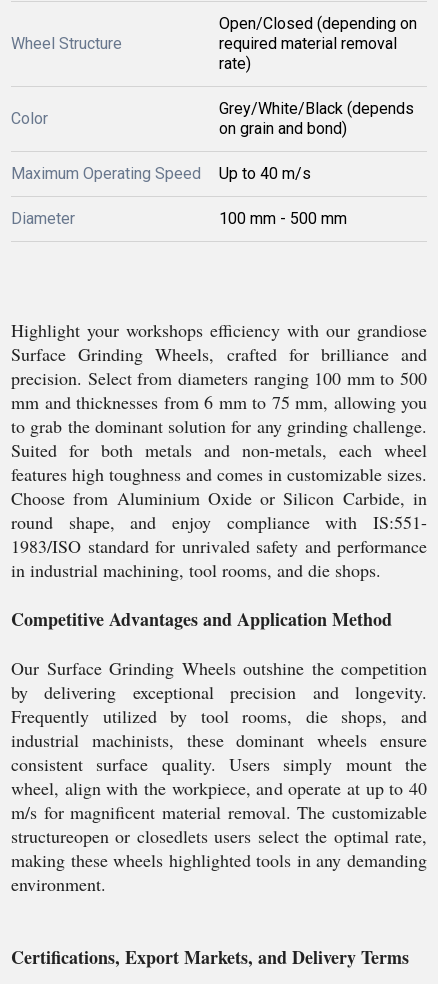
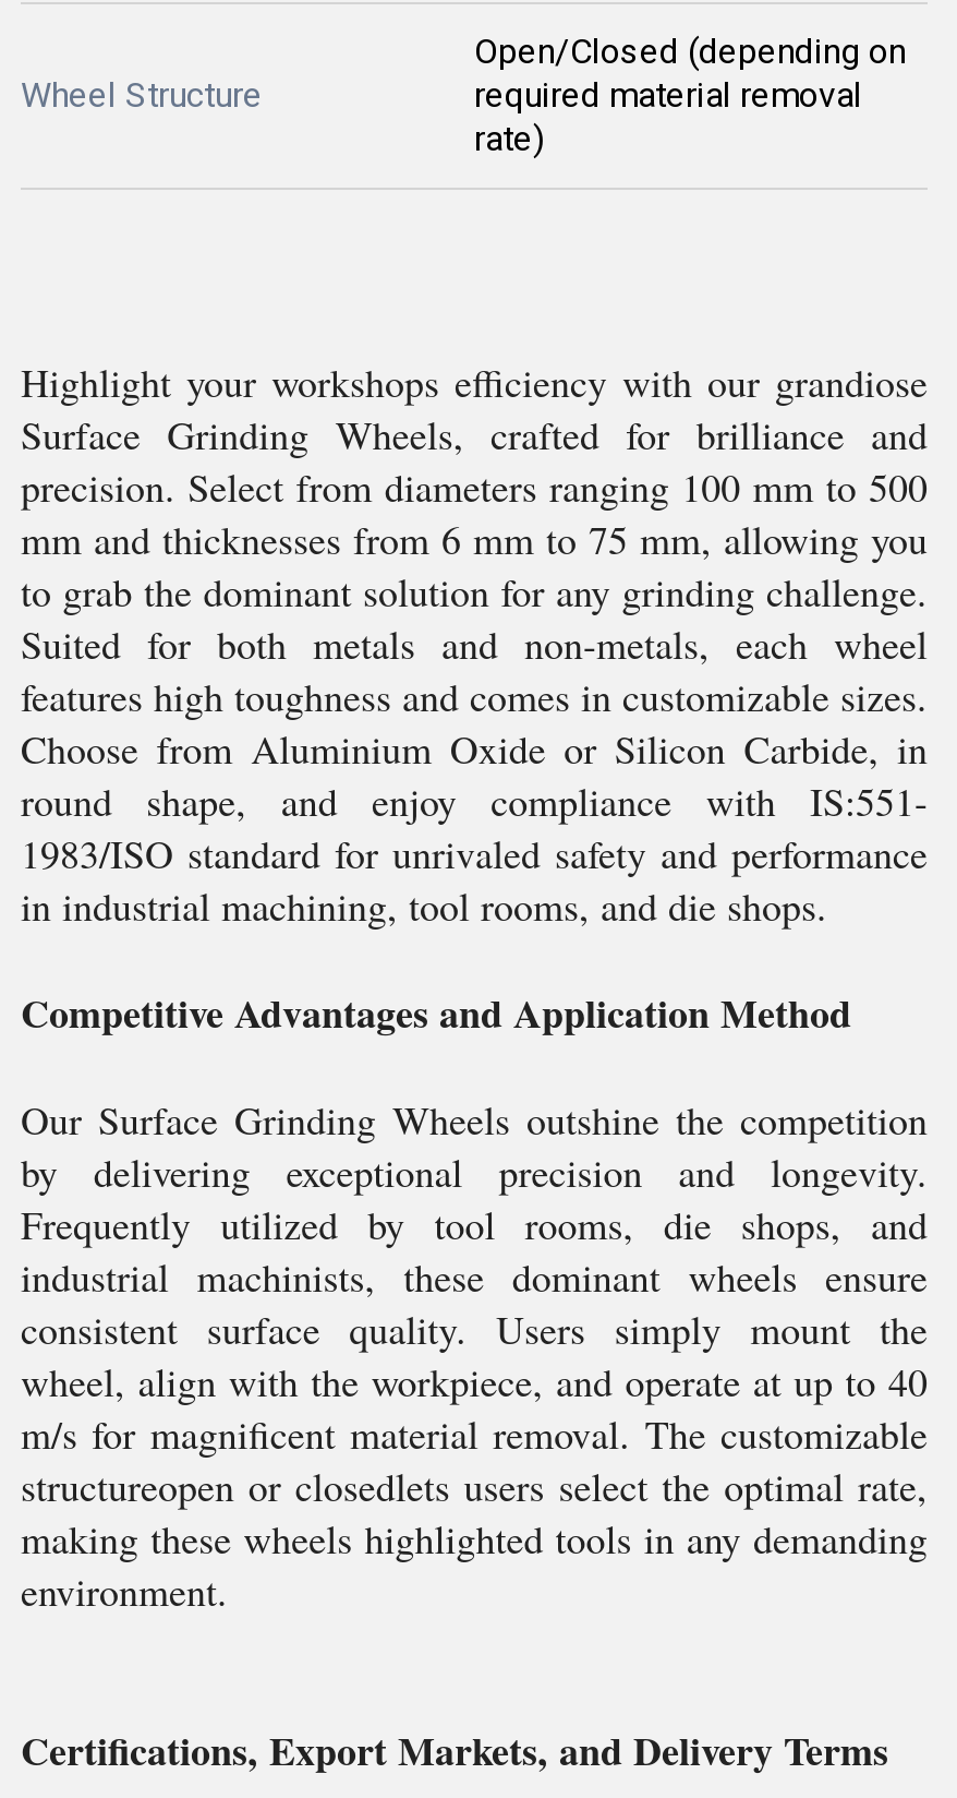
[11,99,414,228] Grey/White/Black (depends | on grain and bond) | Maximum Operating Speed | Up to 40 m/s | Diameter | 100 mm - 500 mm -> none
[11,109,48,128] Color -> none

